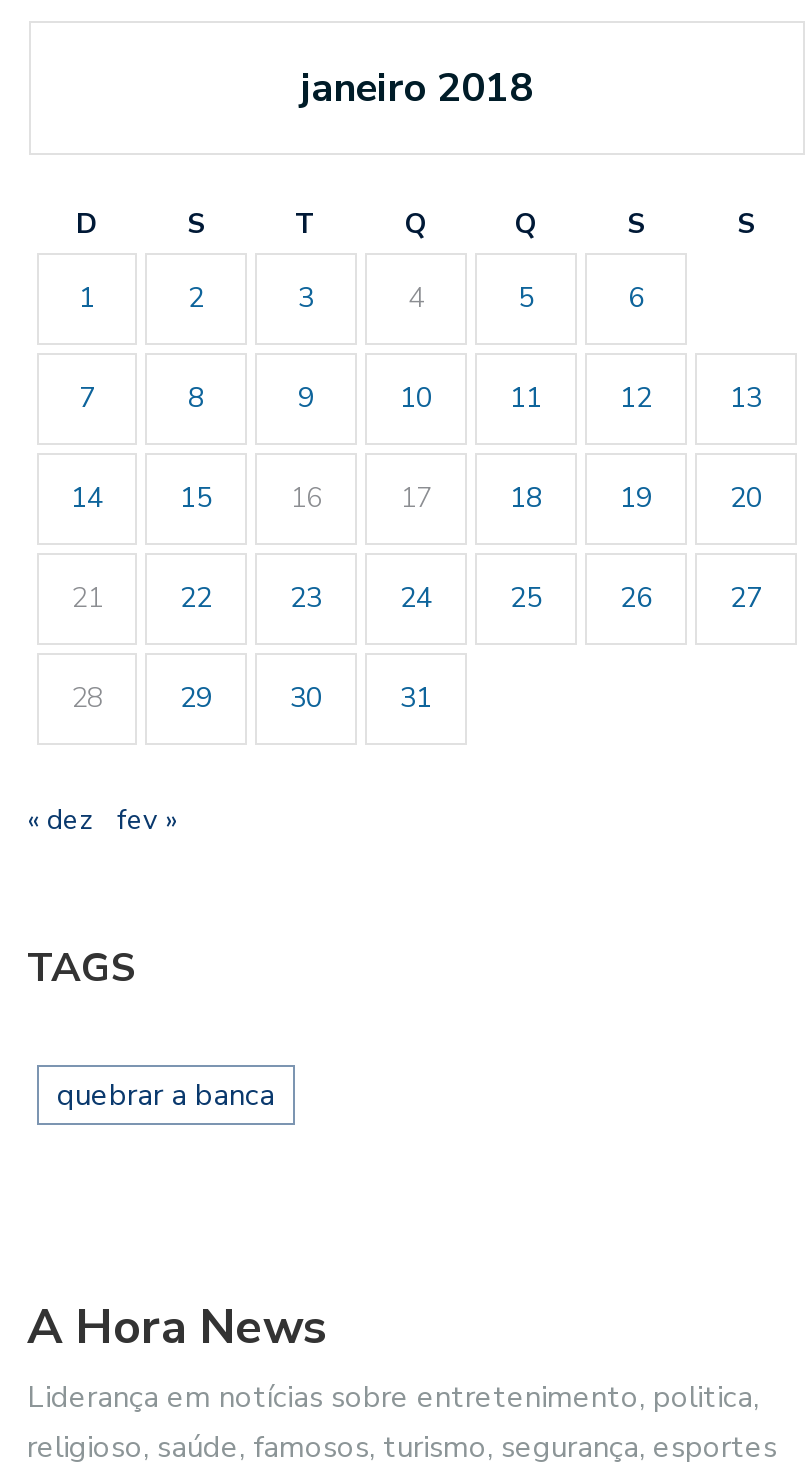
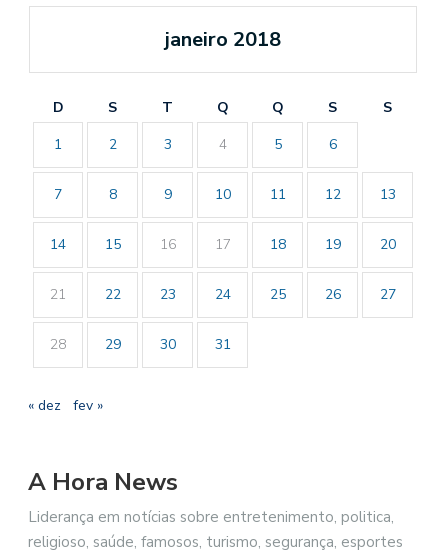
[27,942,275,1116] TAGS | quebrar a banca -> none

